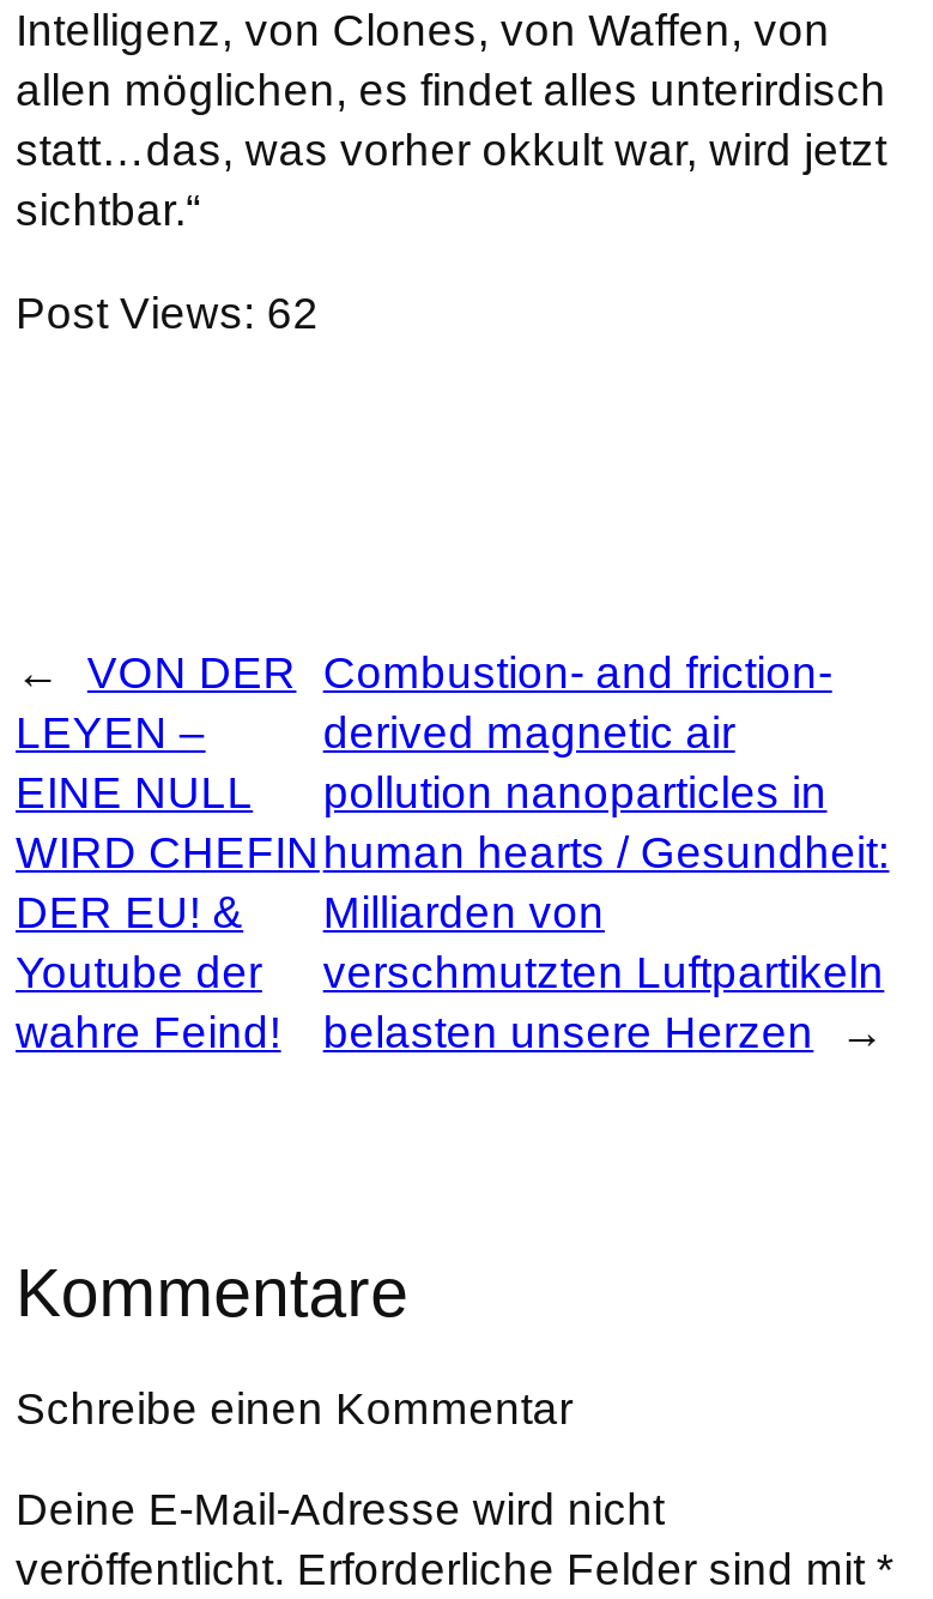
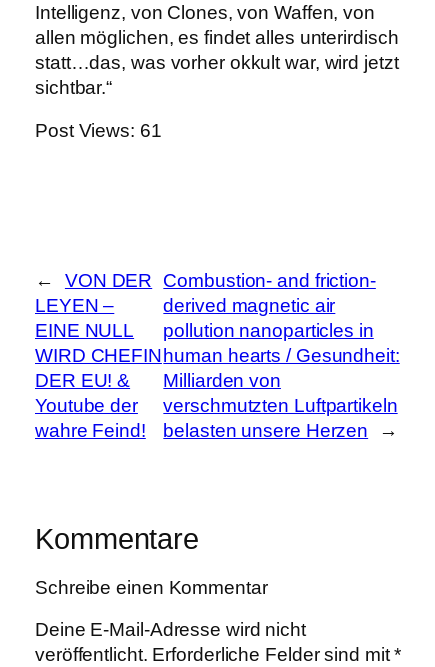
[16,289,319,339] Post Views: 62 -> [35,120,162,141] Post Views: 61

